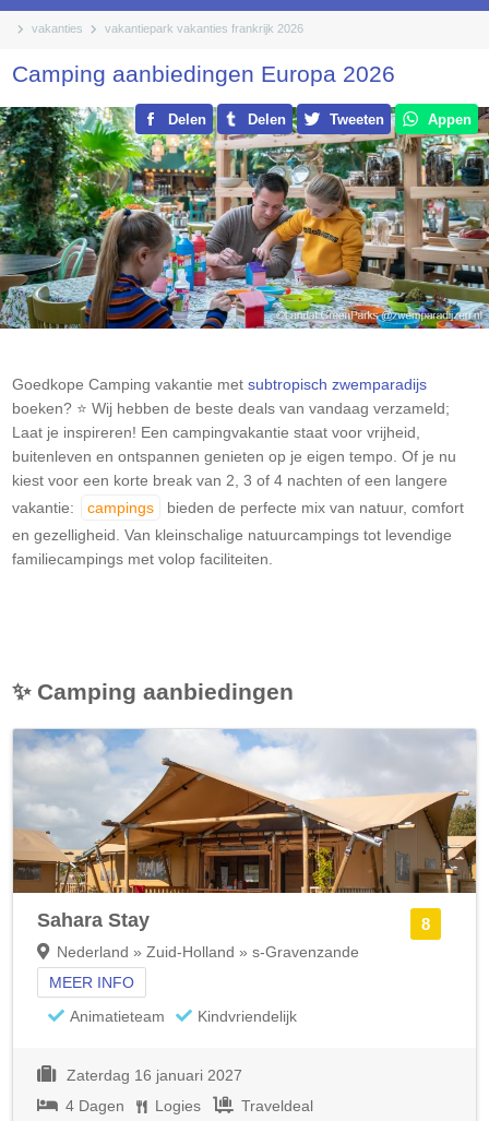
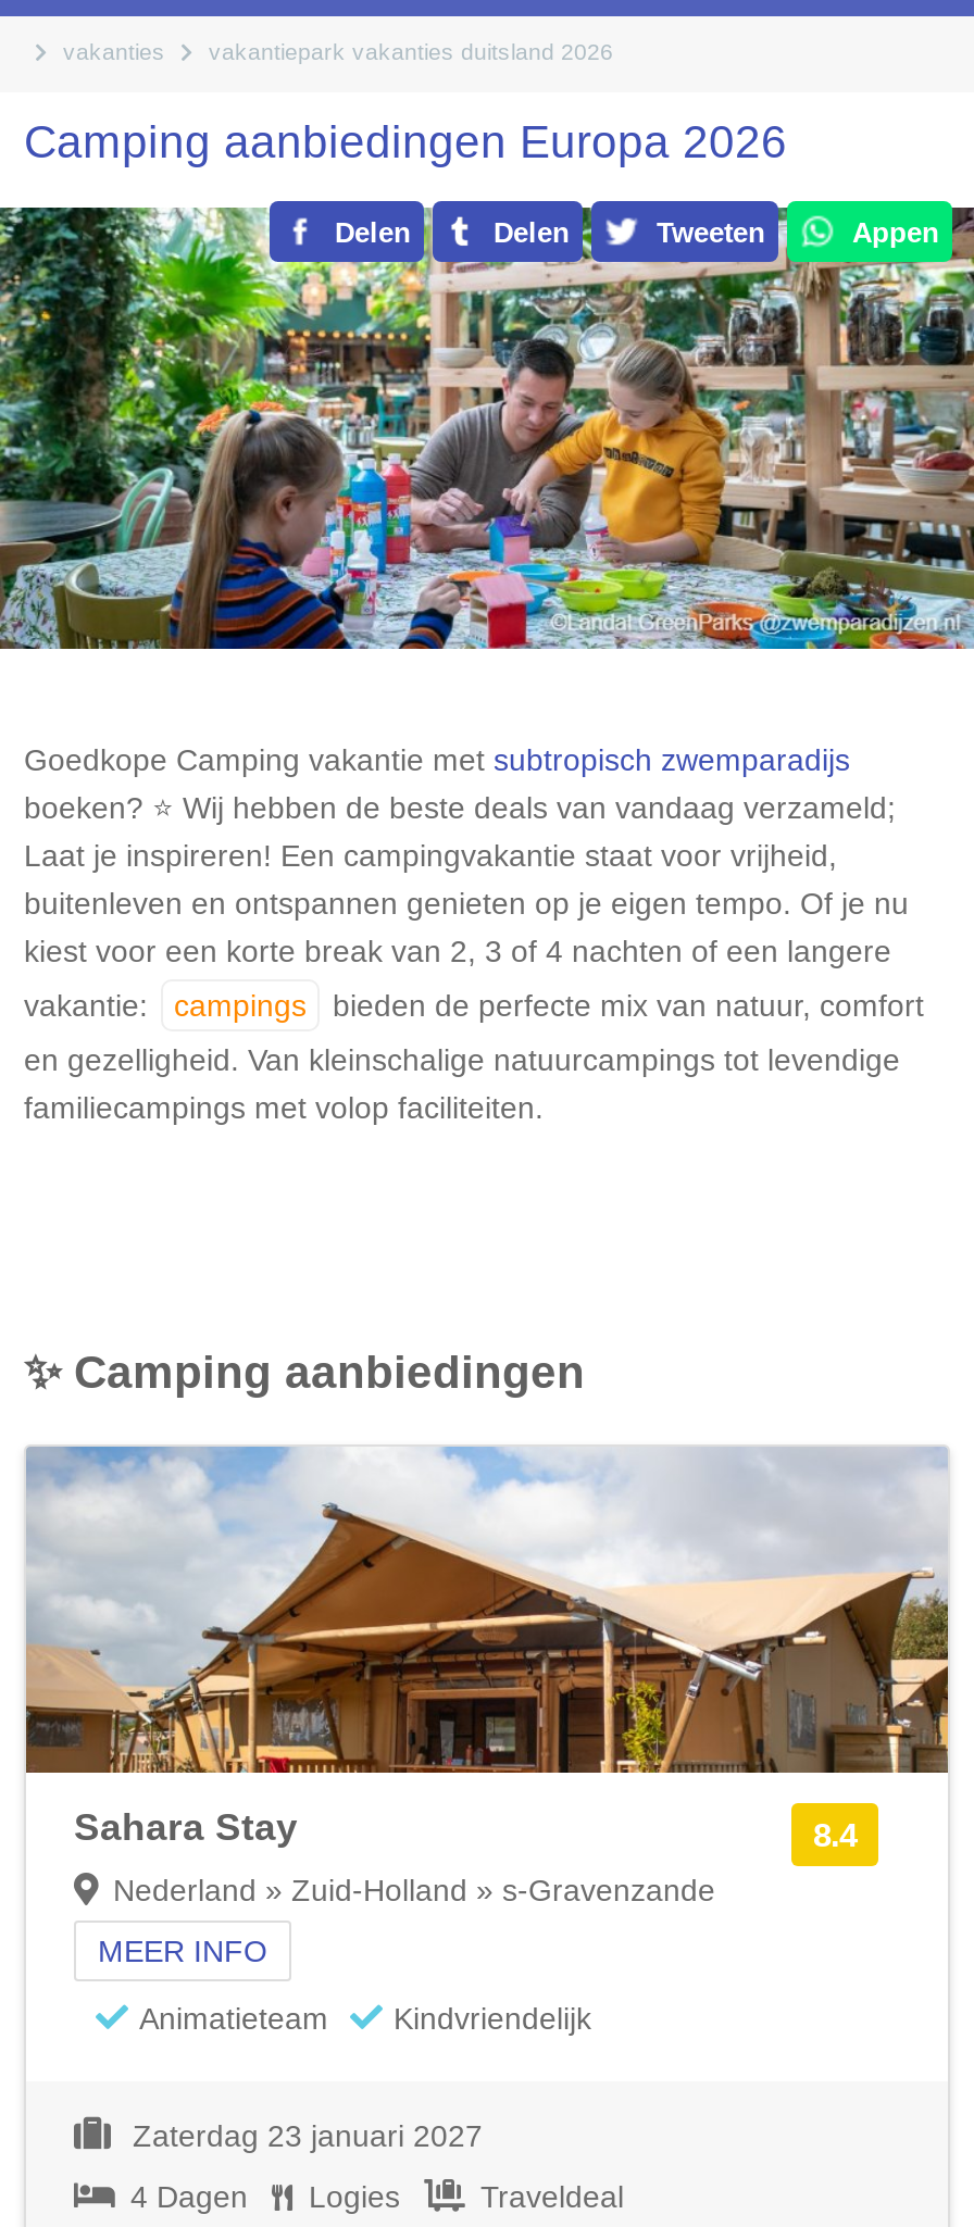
[105,22,303,35] vakantiepark vakanties frankrijk 2026 -> [209,38,613,64] vakantiepark vakanties duitsland 2026
[421,914,430,933] 8 -> [813,1815,857,1852] 8.4
[67,1066,242,1083] Zaterdag 16 januari 2027 -> [133,2117,483,2152] Zaterdag 23 januari 2027

